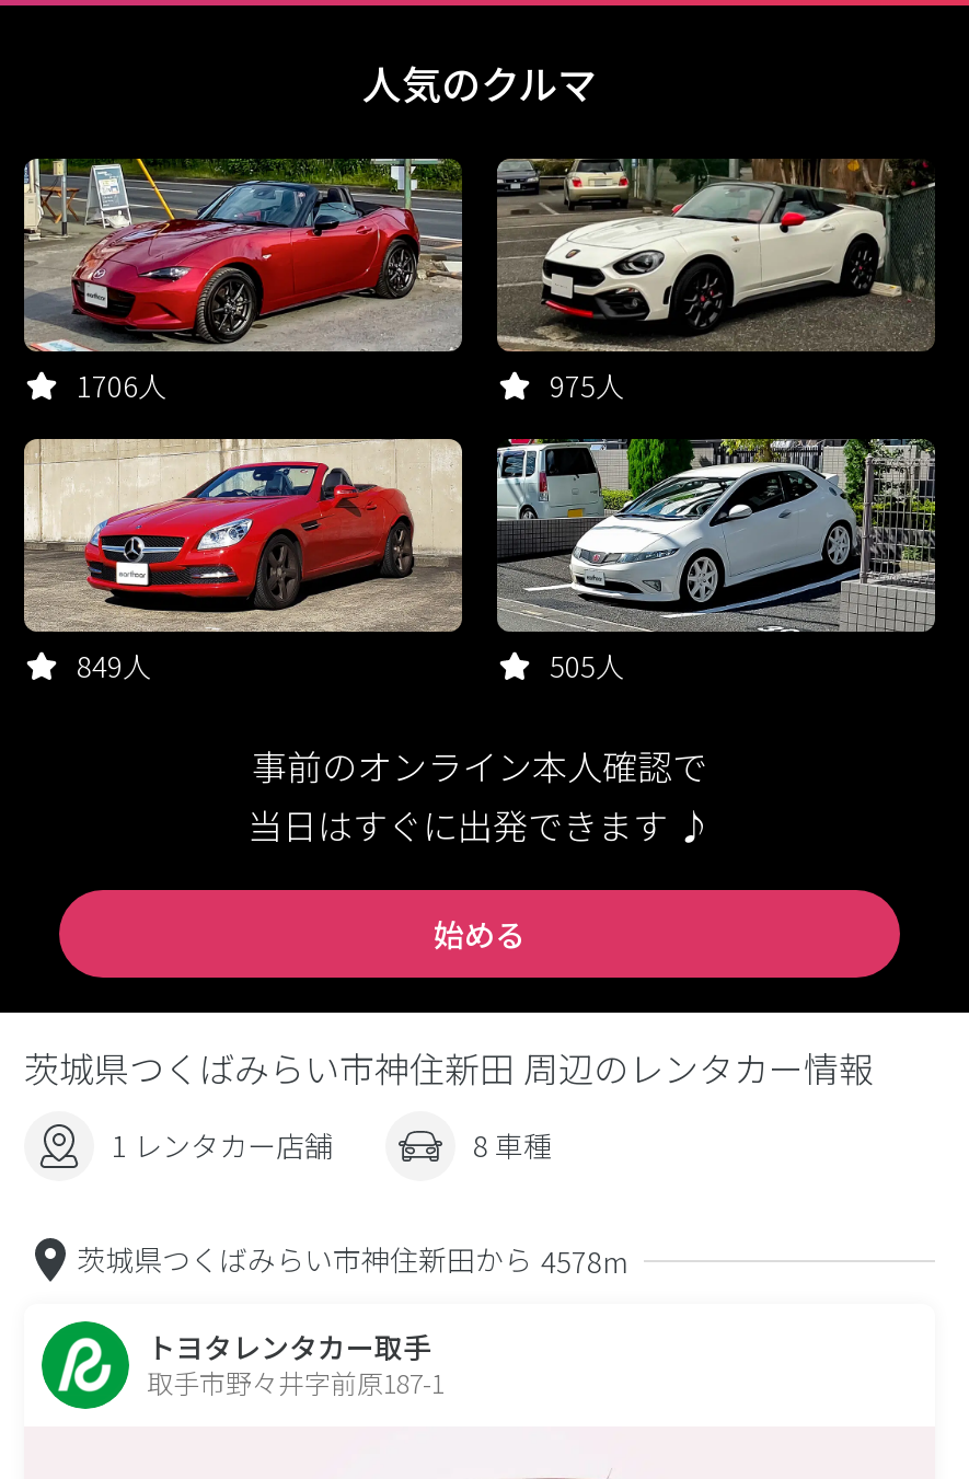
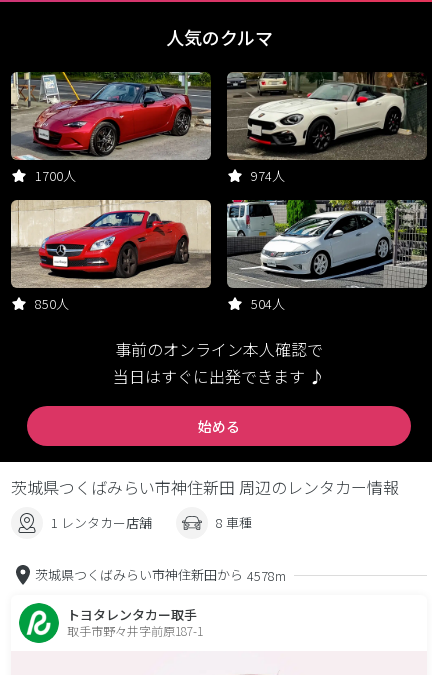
[77,365,166,406] 1706人 -> [35,166,76,185] 1700人
[550,365,624,406] 975人 -> [251,166,285,185] 974人
[77,645,151,686] 849人 -> [35,294,69,313] 850人
[550,645,624,686] 505人 -> [251,294,285,313] 504人

